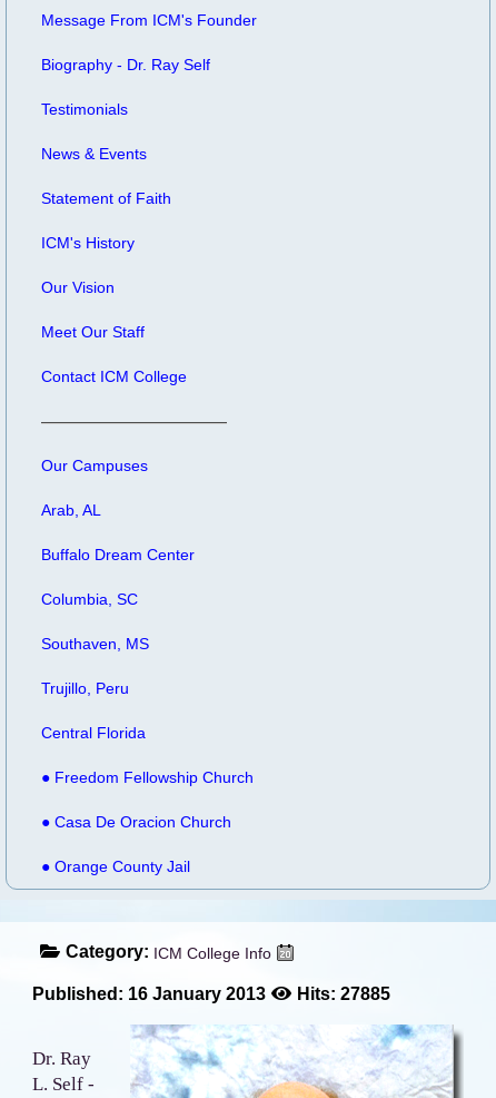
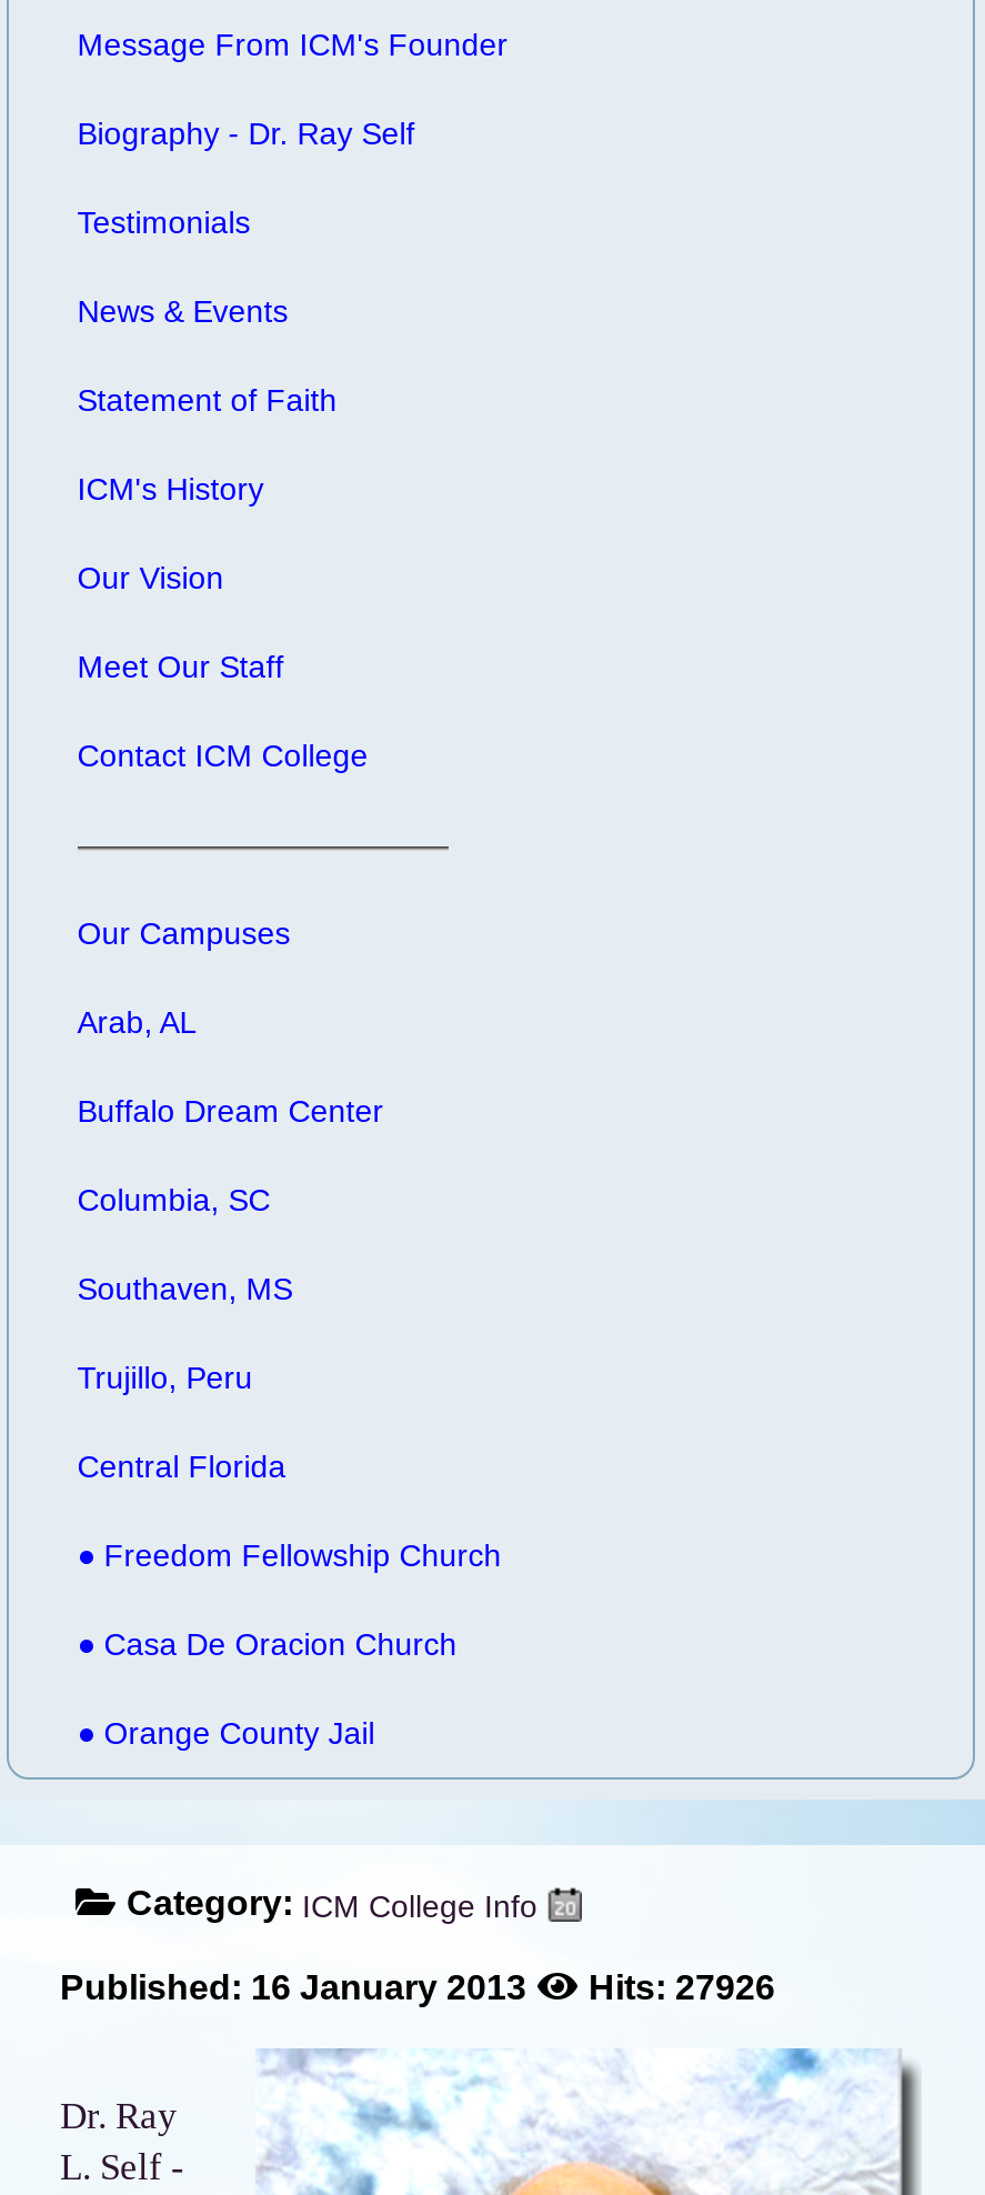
[32,985,390,1004] Published: 16 January 2013 Hits: 27885 -> [60,1969,775,2007] Published: 16 January 2013 Hits: 27926

